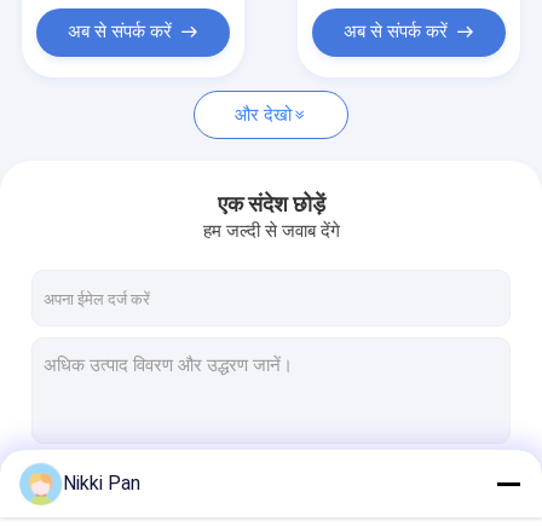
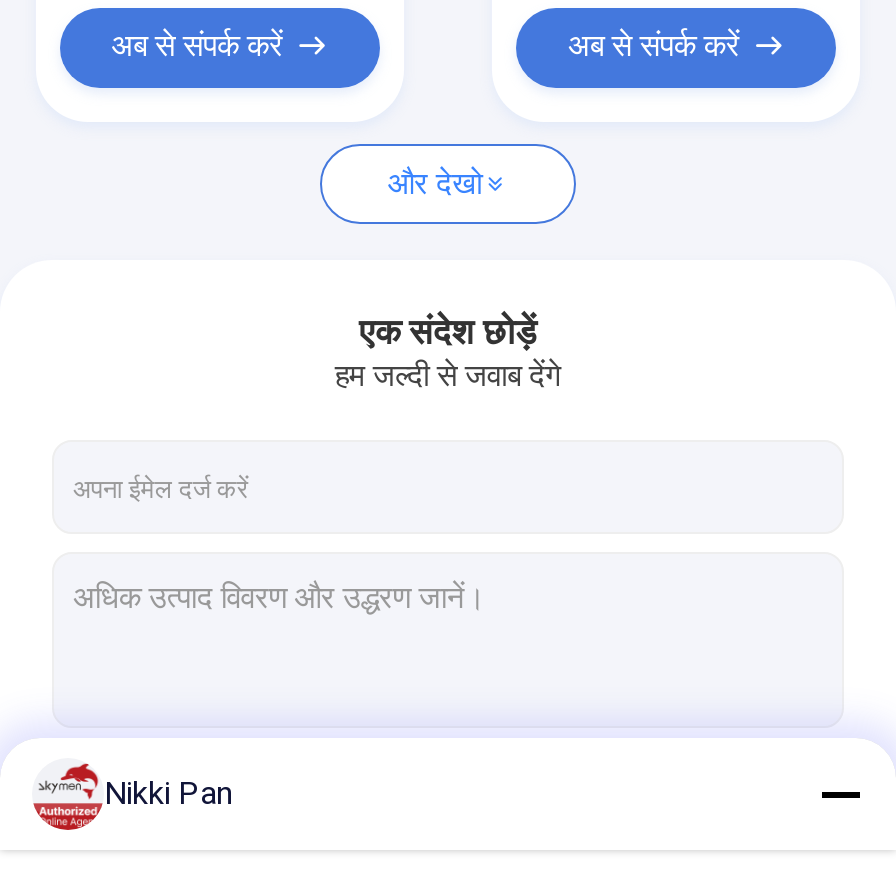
[19,463,59,505] [image] -> [32,762,98,832] [image]

